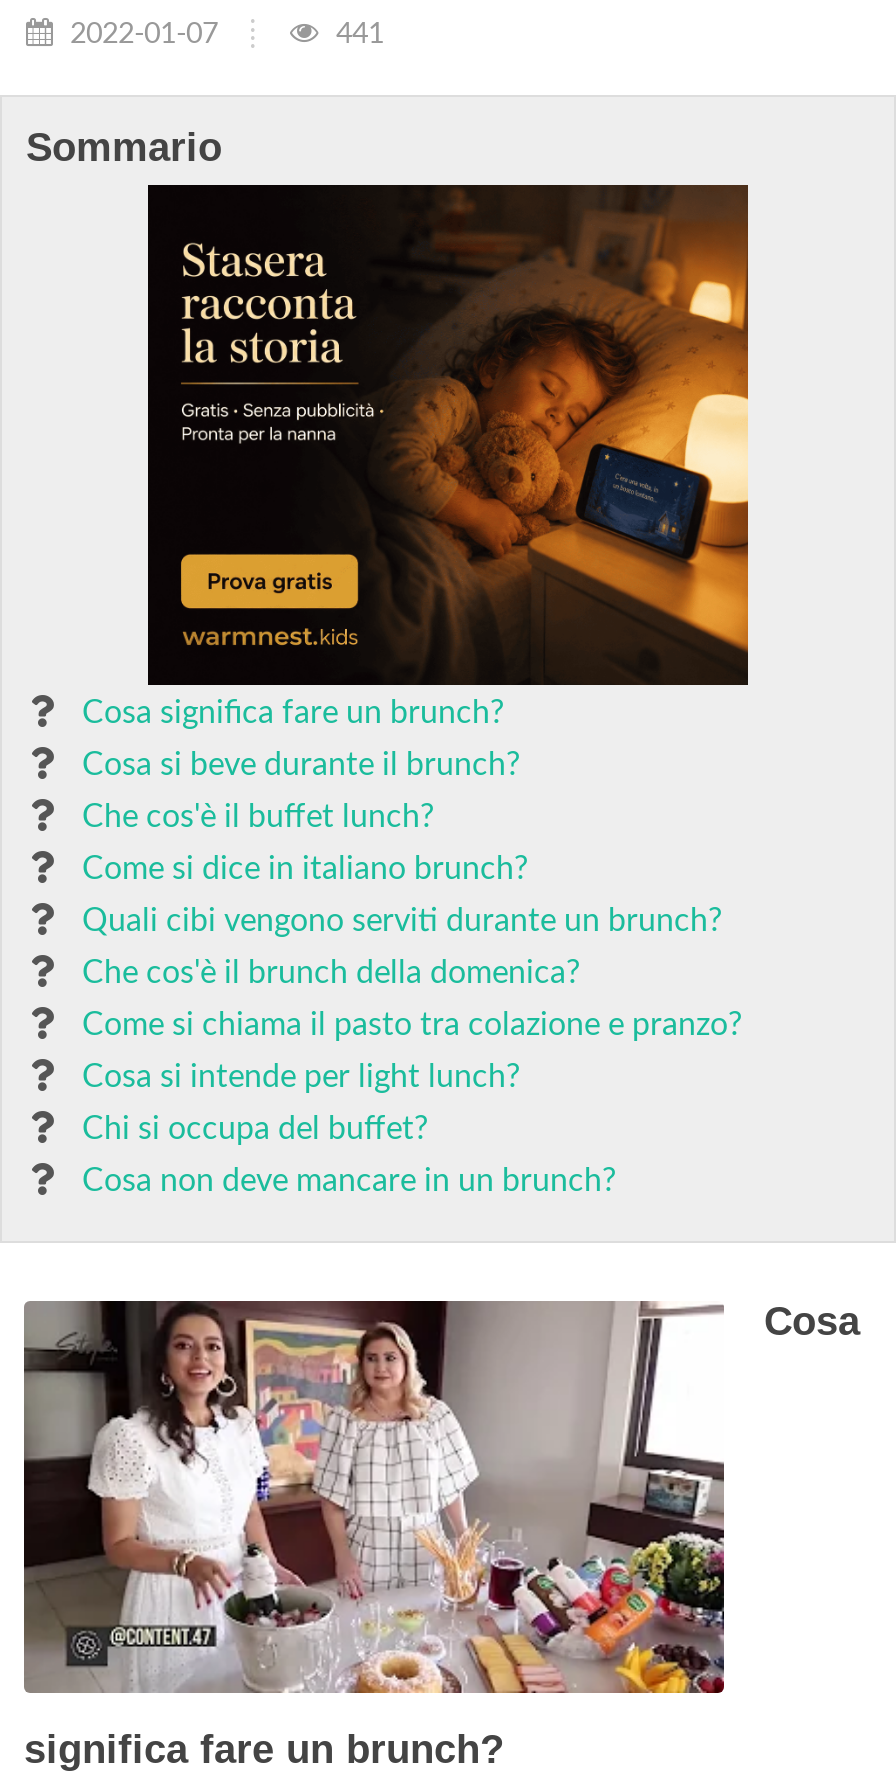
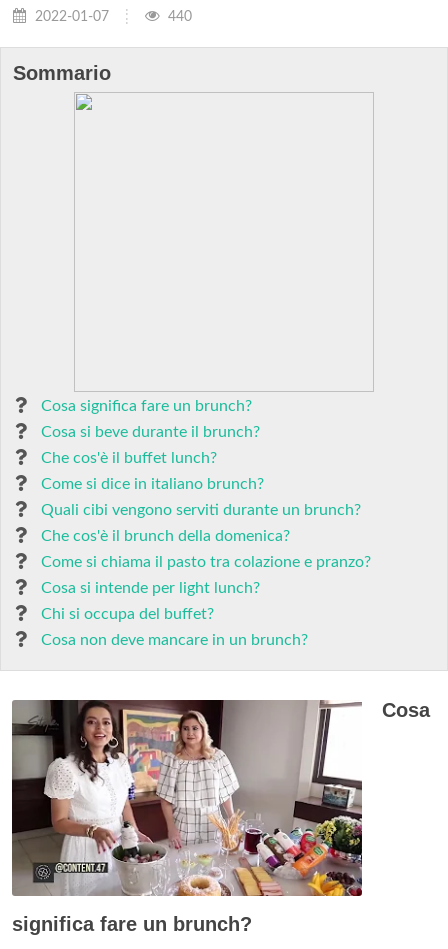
[328,19,384,49] 441 -> [164,9,192,24] 440
[146,183,750,687] [image] -> none

